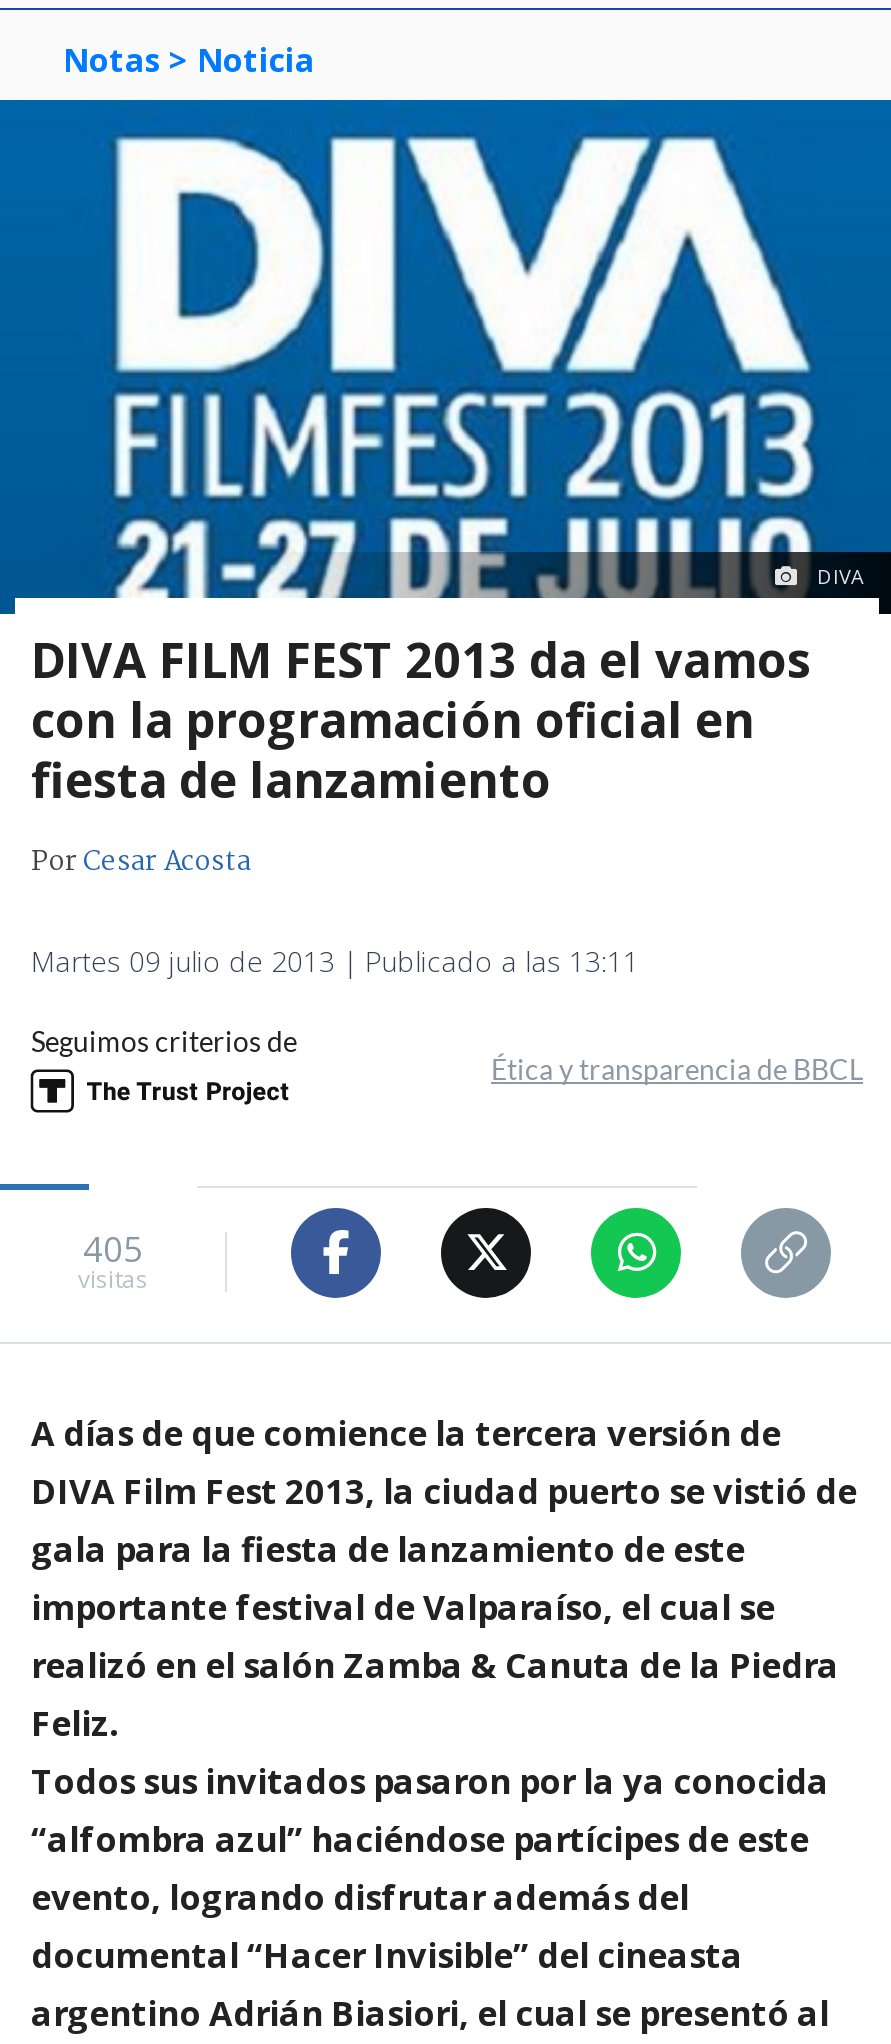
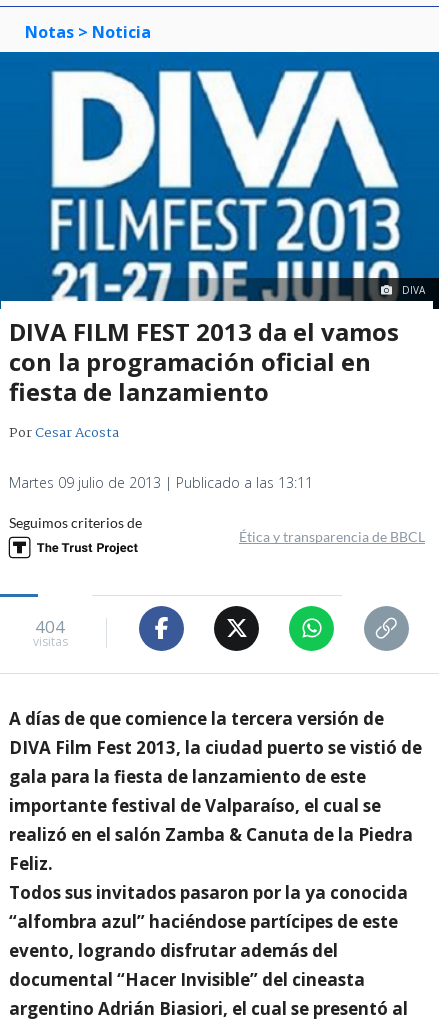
[83,1227,143,1273] 405 -> [35,615,65,638] 404

